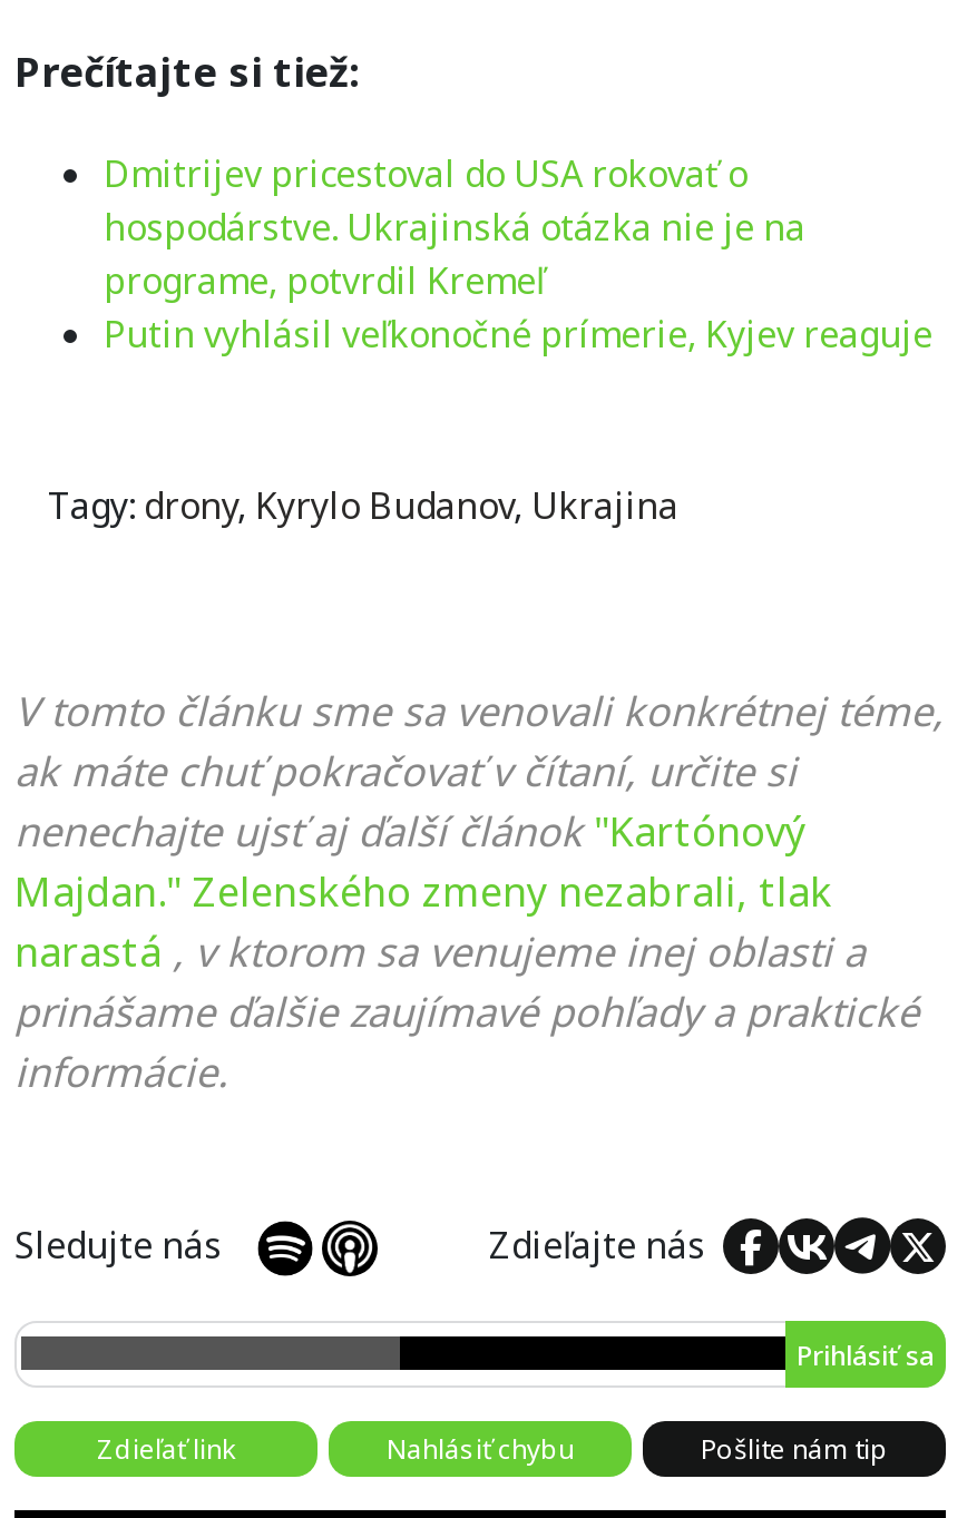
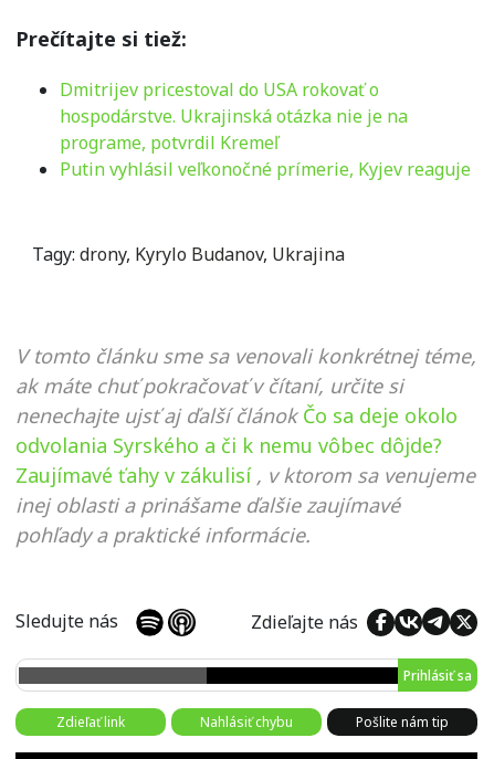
[14,803,919,1097] nenechajte ujsť aj ďalší článok "Kartónový | Majdan." Zelenského zmeny nezabrali, tlak | narastá , v ktorom sa venujeme inej oblasti a | prinášame ďalšie zaujímavé pohľady a praktické | informácie. -> [15,402,475,548] nenechajte ujsť aj ďalší článok Čo sa deje okolo | odvolania Syrského a či k nemu vôbec dôjde? | Zaujímavé ťahy v zákulisí , v ktorom sa venujeme | inej oblasti a prinášame ďalšie zaujímavé | pohľady a praktické informácie.

